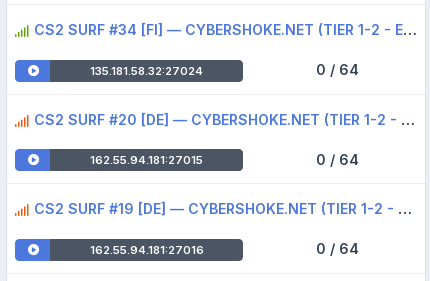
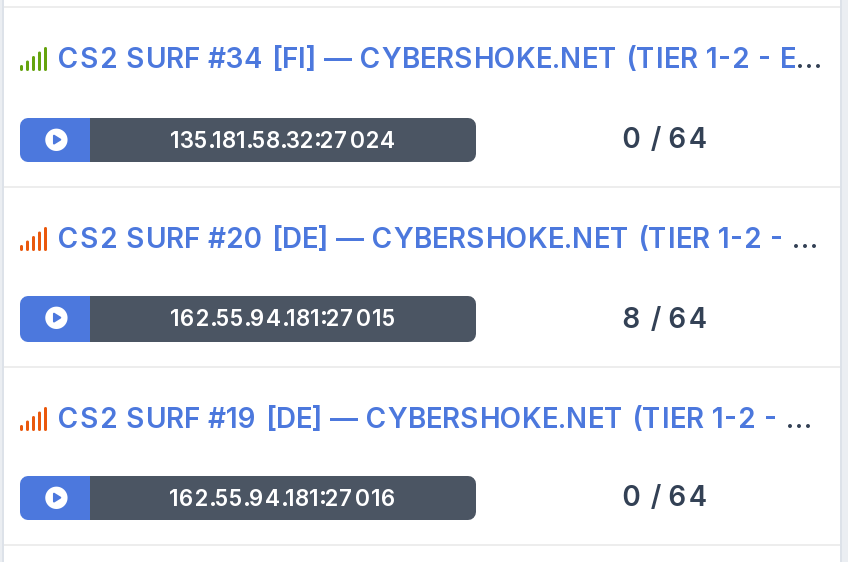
[316,150,359,167] 0 / 64 -> [623,299,709,333] 8 / 64

